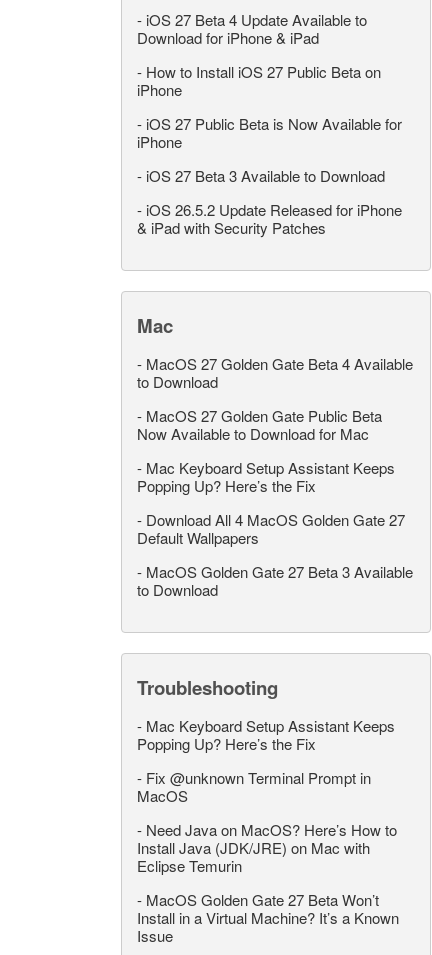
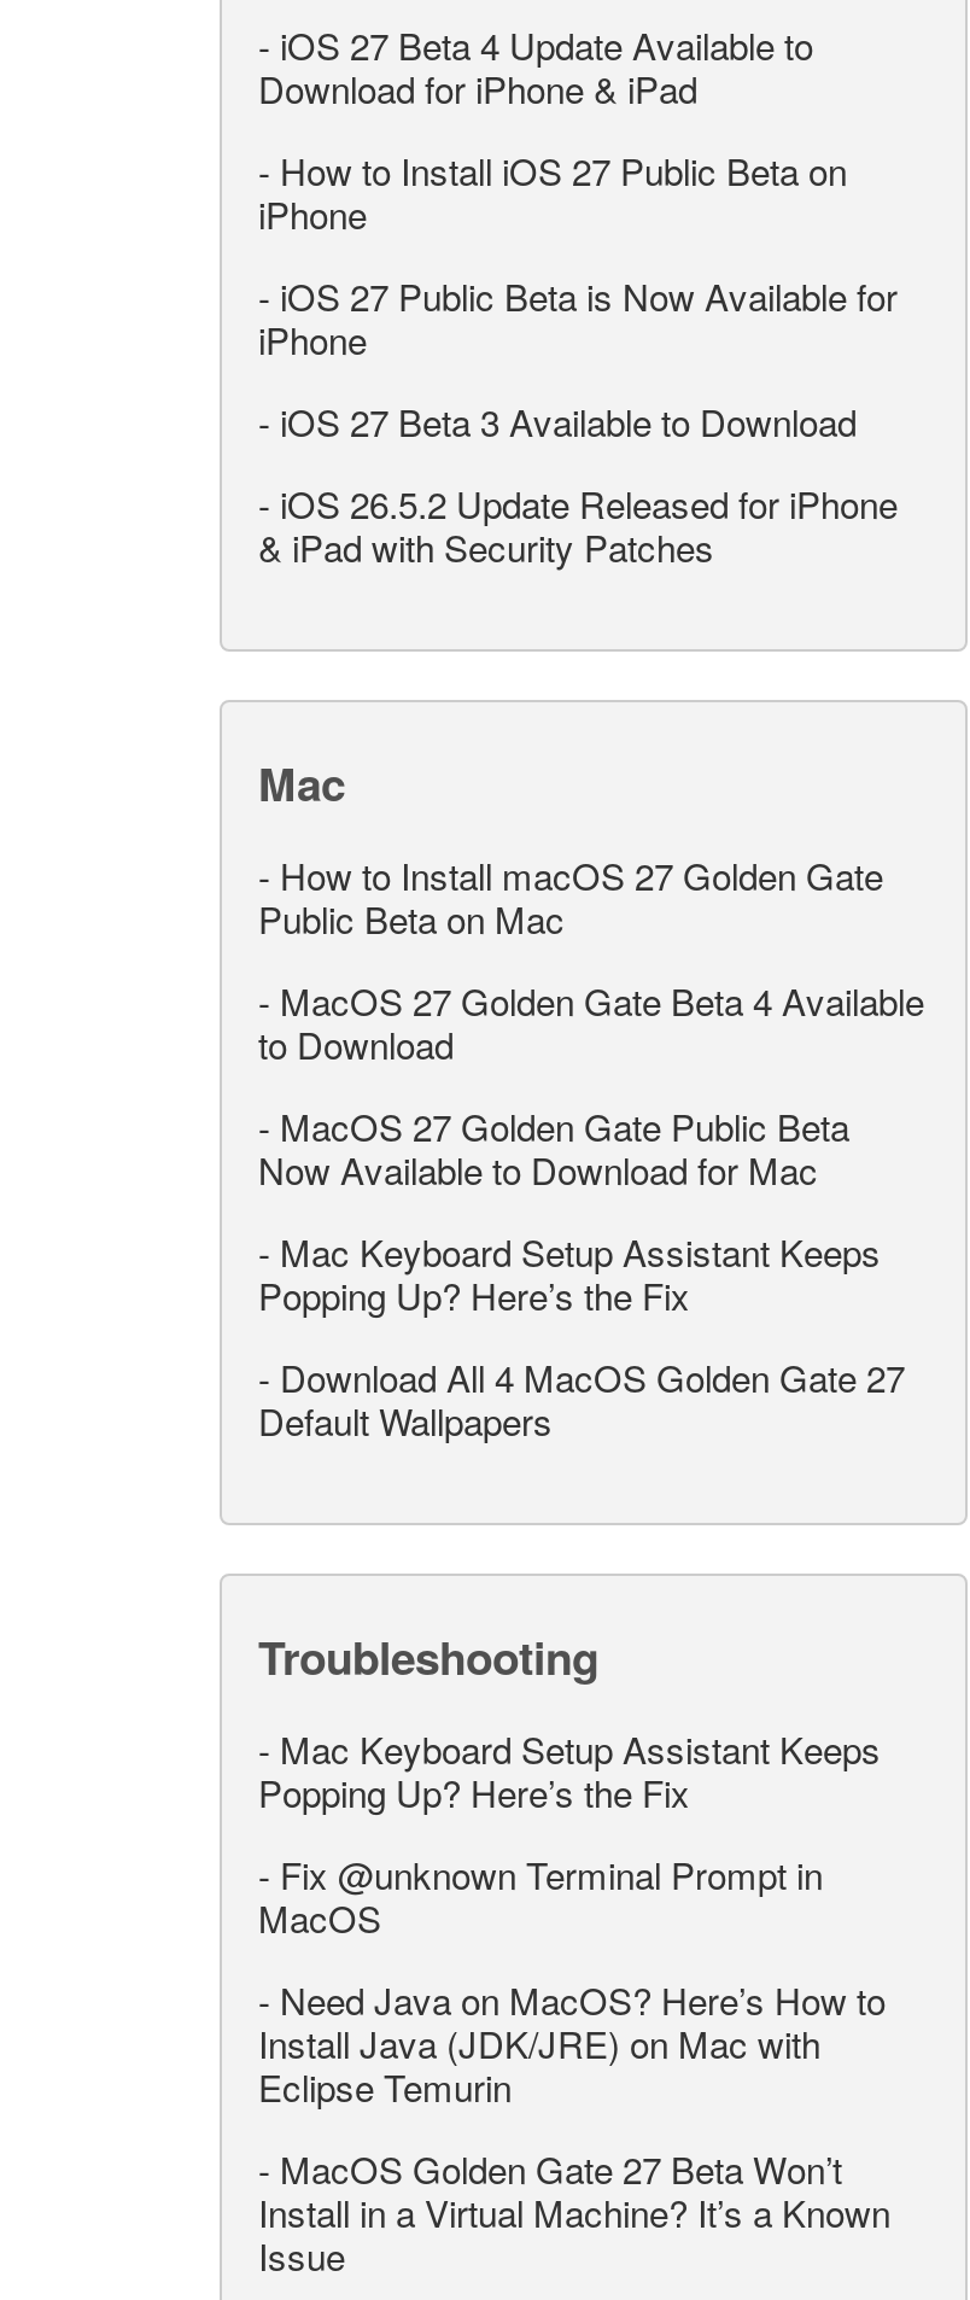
none -> [258,850,883,944] - How to Install macOS 27 Golden Gate | Public Beta on Mac
moved [137,353,413,548] -> [258,976,924,1446]: - MacOS 27 Golden Gate Beta 4 Available | to Download | - MacOS 27 Golden Gate Public Beta | Now Available to Download for Mac | - Mac Keyboard Setup Assistant Keeps | Popping Up? Here’s the Fix | - Download All 4 MacOS Golden Gate 27 | Default Wallpapers
[137,561,413,600] - MacOS Golden Gate 27 Beta 3 Available | to Download -> none

